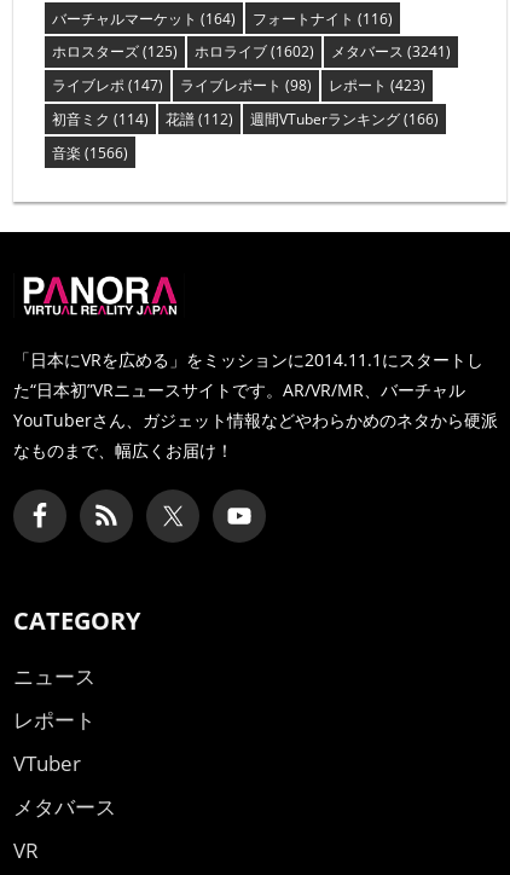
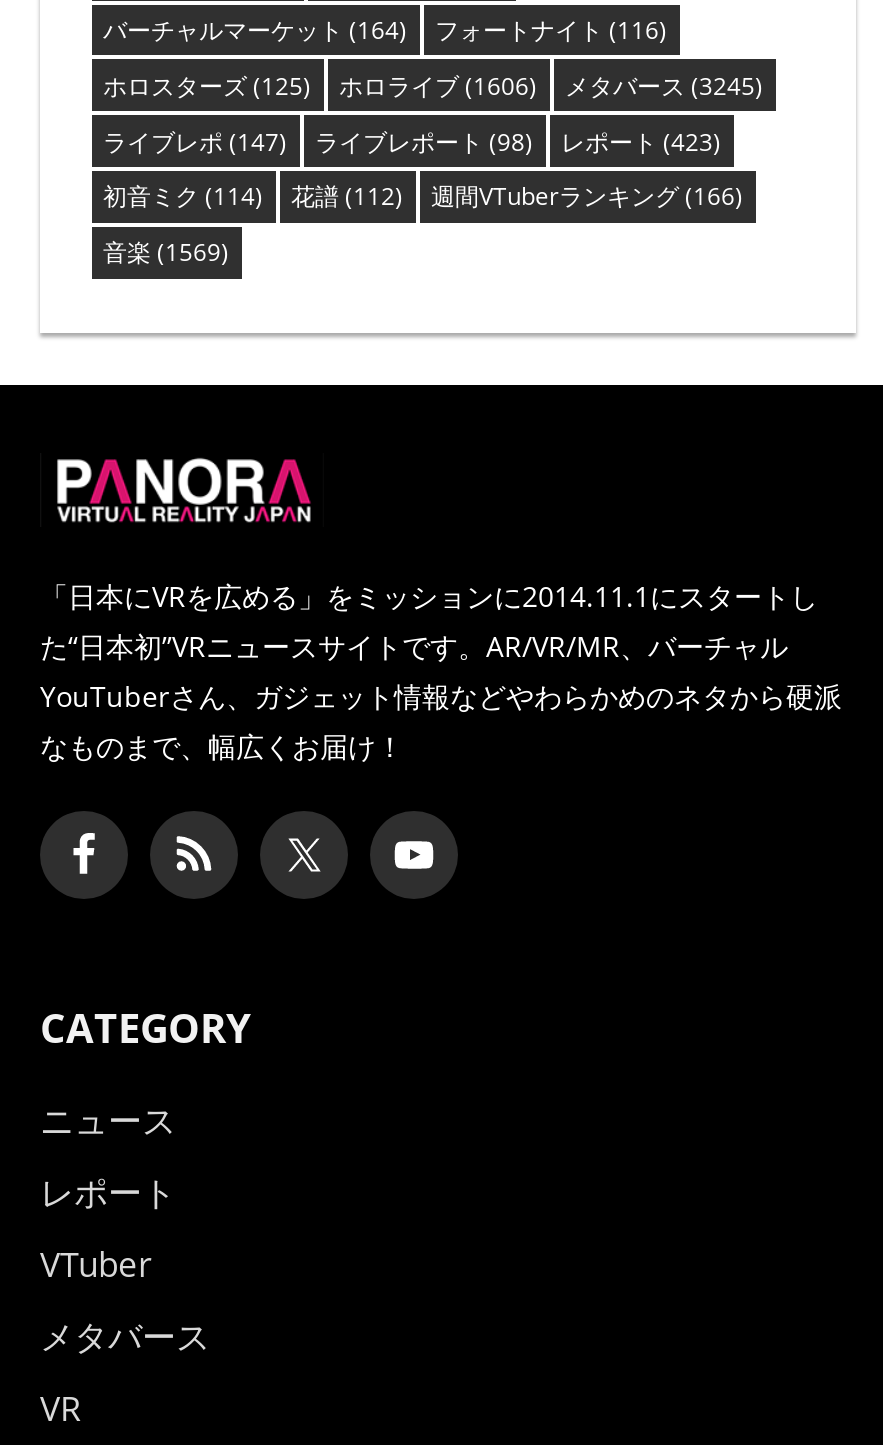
[194,41,314,62] ホロライブ(1602) -> [339,69,537,103] ホロライブ(1606)
[331,41,450,62] メタバース(3241) -> [565,69,763,103] メタバース(3245)
[51,142,127,163] 音楽(1566) -> [103,235,229,269] 音楽(1569)

